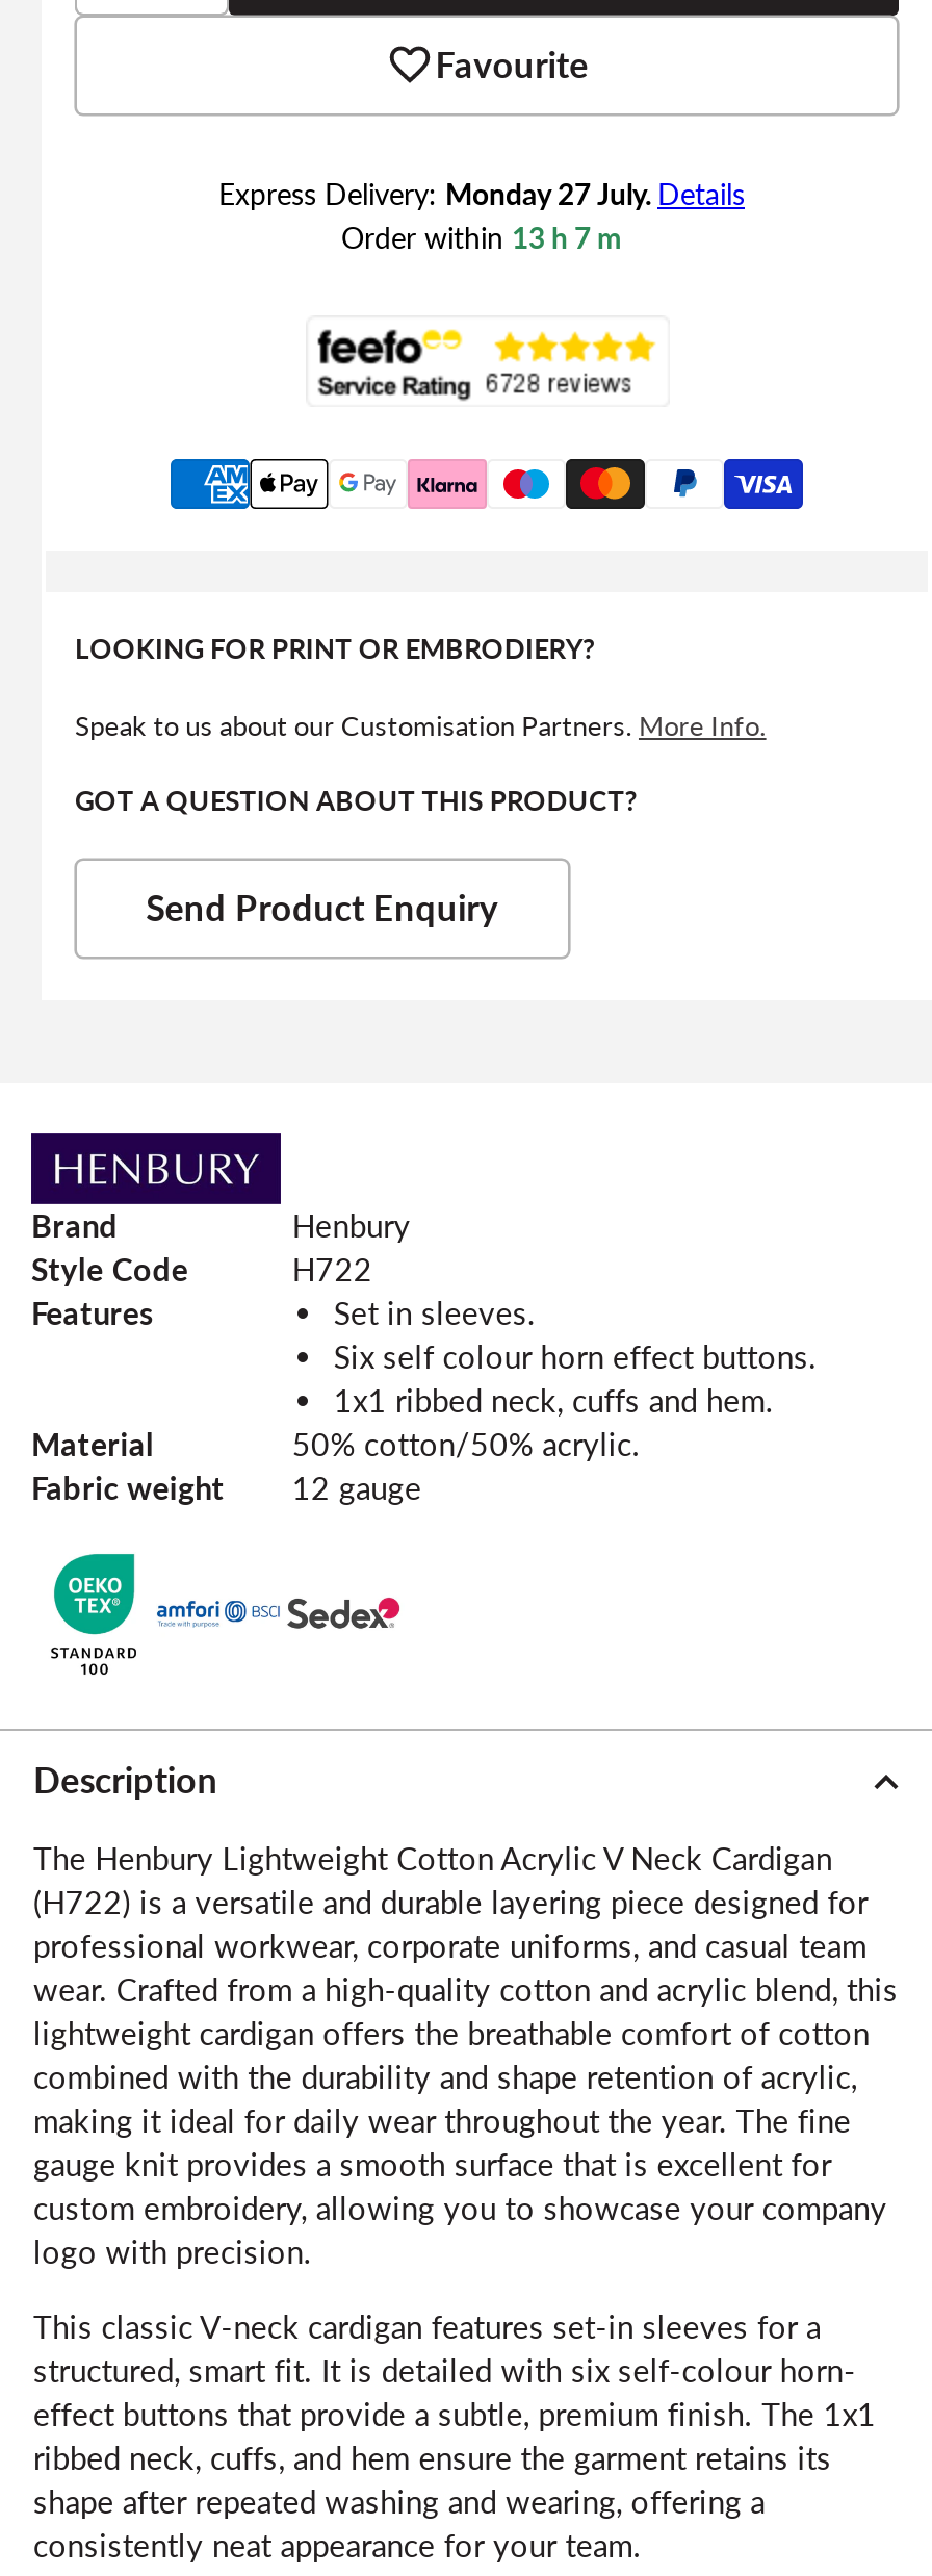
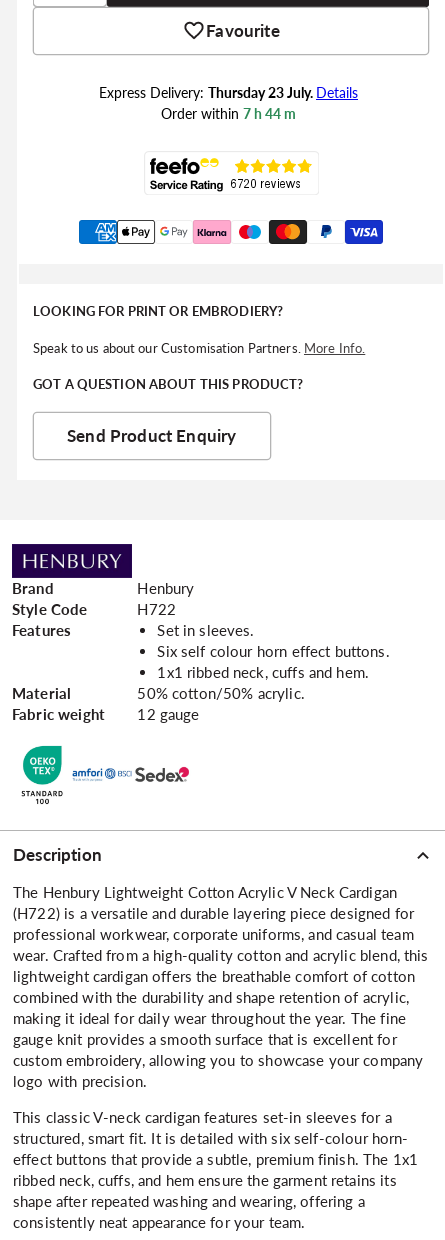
[218,175,745,211] Express Delivery: Monday 27 July. Details -> [99,84,358,101] Express Delivery: Thursday 23 July. Details
[341,219,622,254] Order within 13 h 7 m -> [161,105,296,122] Order within 7 h 44 m

